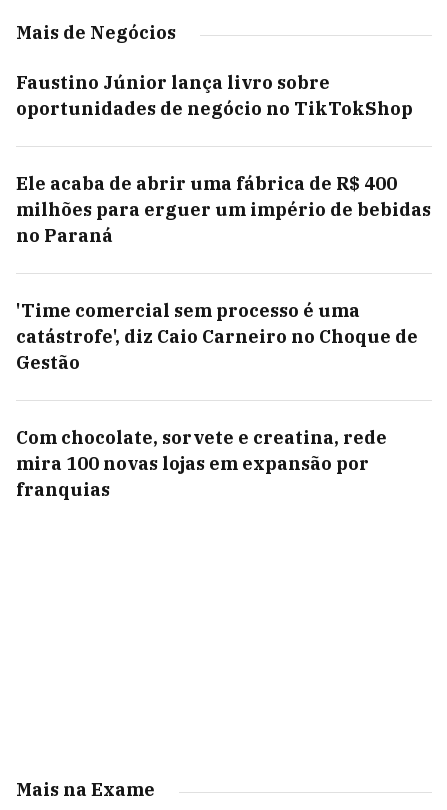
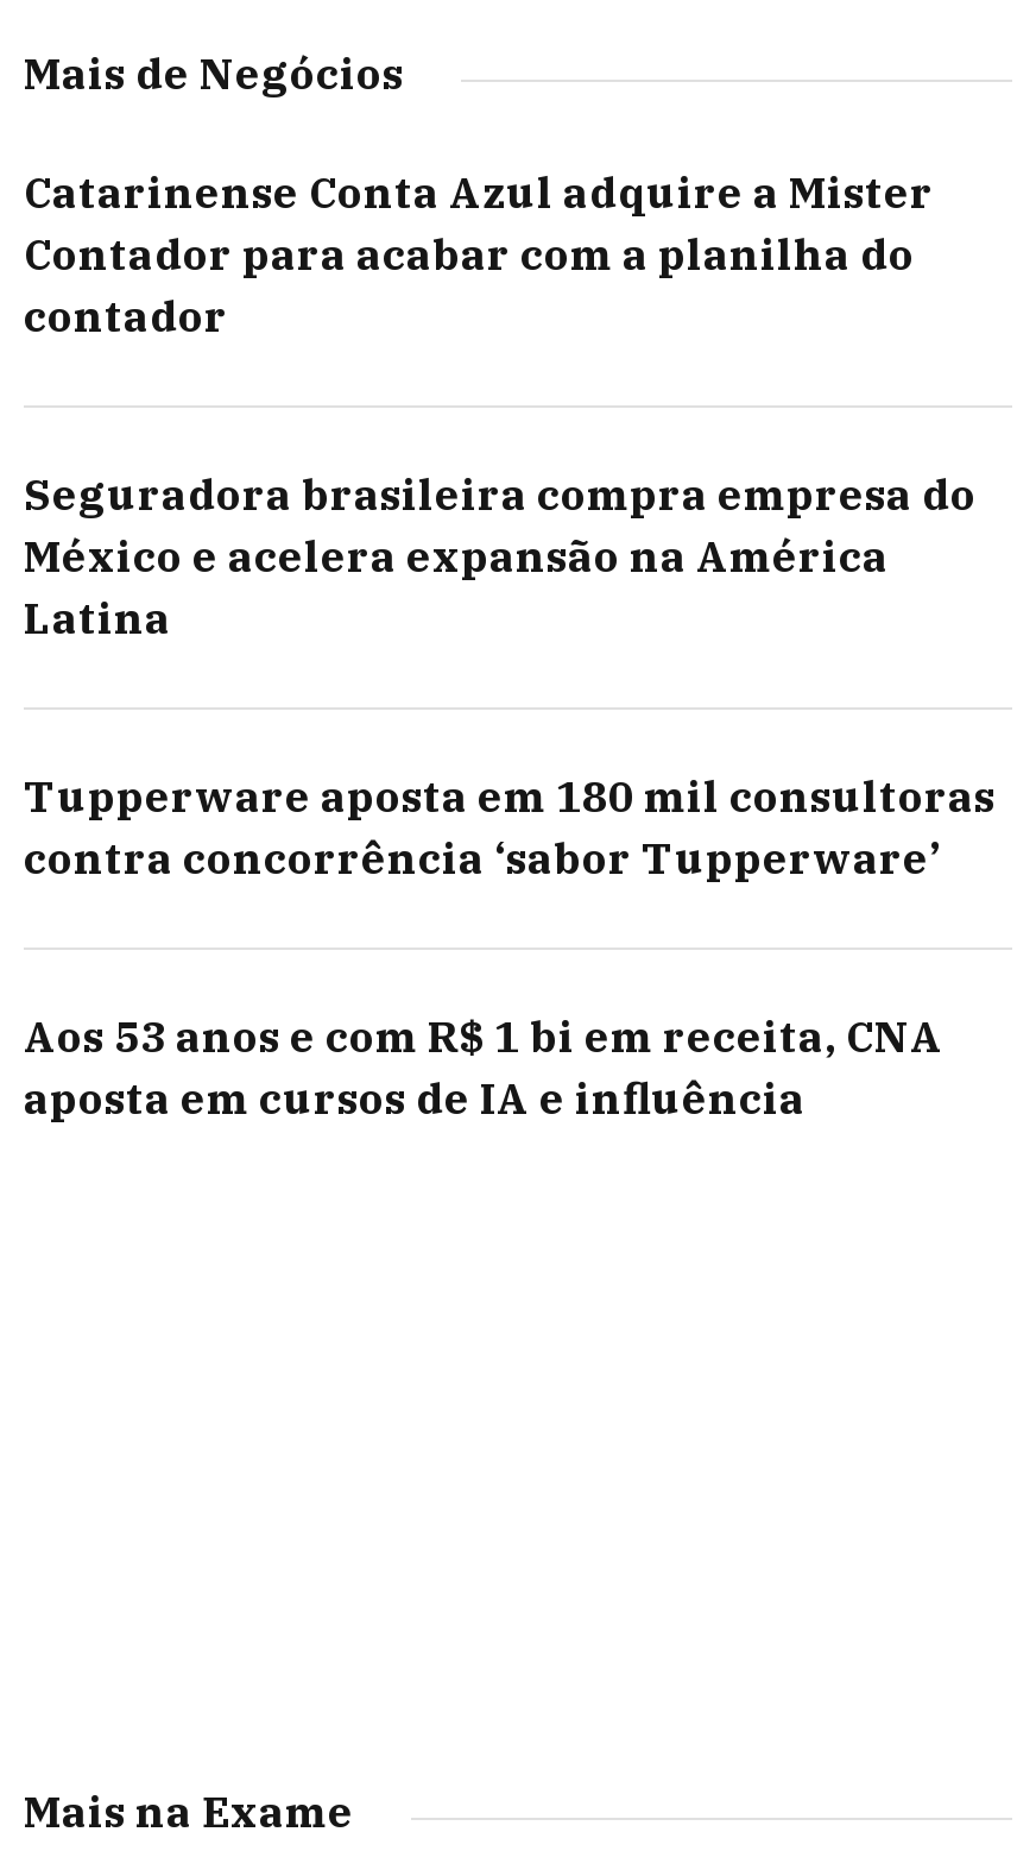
[16,71,413,120] Faustino Júnior lança livro sobre | oportunidades de negócio no TikTokShop -> [24,165,934,344] Catarinense Conta Azul adquire a Mister | Contador para acabar com a planilha do | contador
[16,172,431,247] Ele acaba de abrir uma fábrica de R$ 400 | milhões para erguer um império de bebidas | no Paraná -> [24,467,977,646] Seguradora brasileira compra empresa do | México e acelera expansão na América | Latina
[16,299,418,374] 'Time comercial sem processo é uma | catástrofe', diz Caio Carneiro no Choque de | Gestão -> [24,769,996,886] Tupperware aposta em 180 mil consultoras | contra concorrência ‘sabor Tupperware’
[16,426,387,501] Com chocolate, sorvete e creatina, rede | mira 100 novas lojas em expansão por | franquias -> [24,1010,943,1126] Aos 53 anos e com R$ 1 bi em receita, CNA | aposta em cursos de IA e influência

